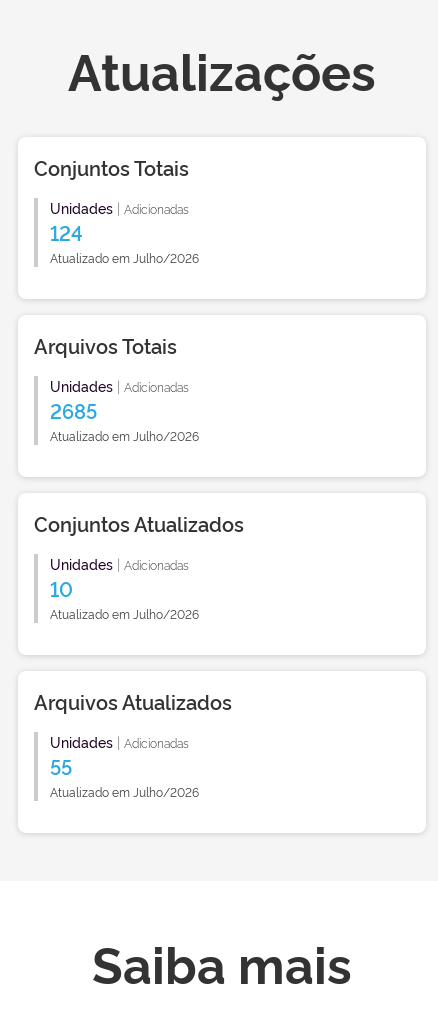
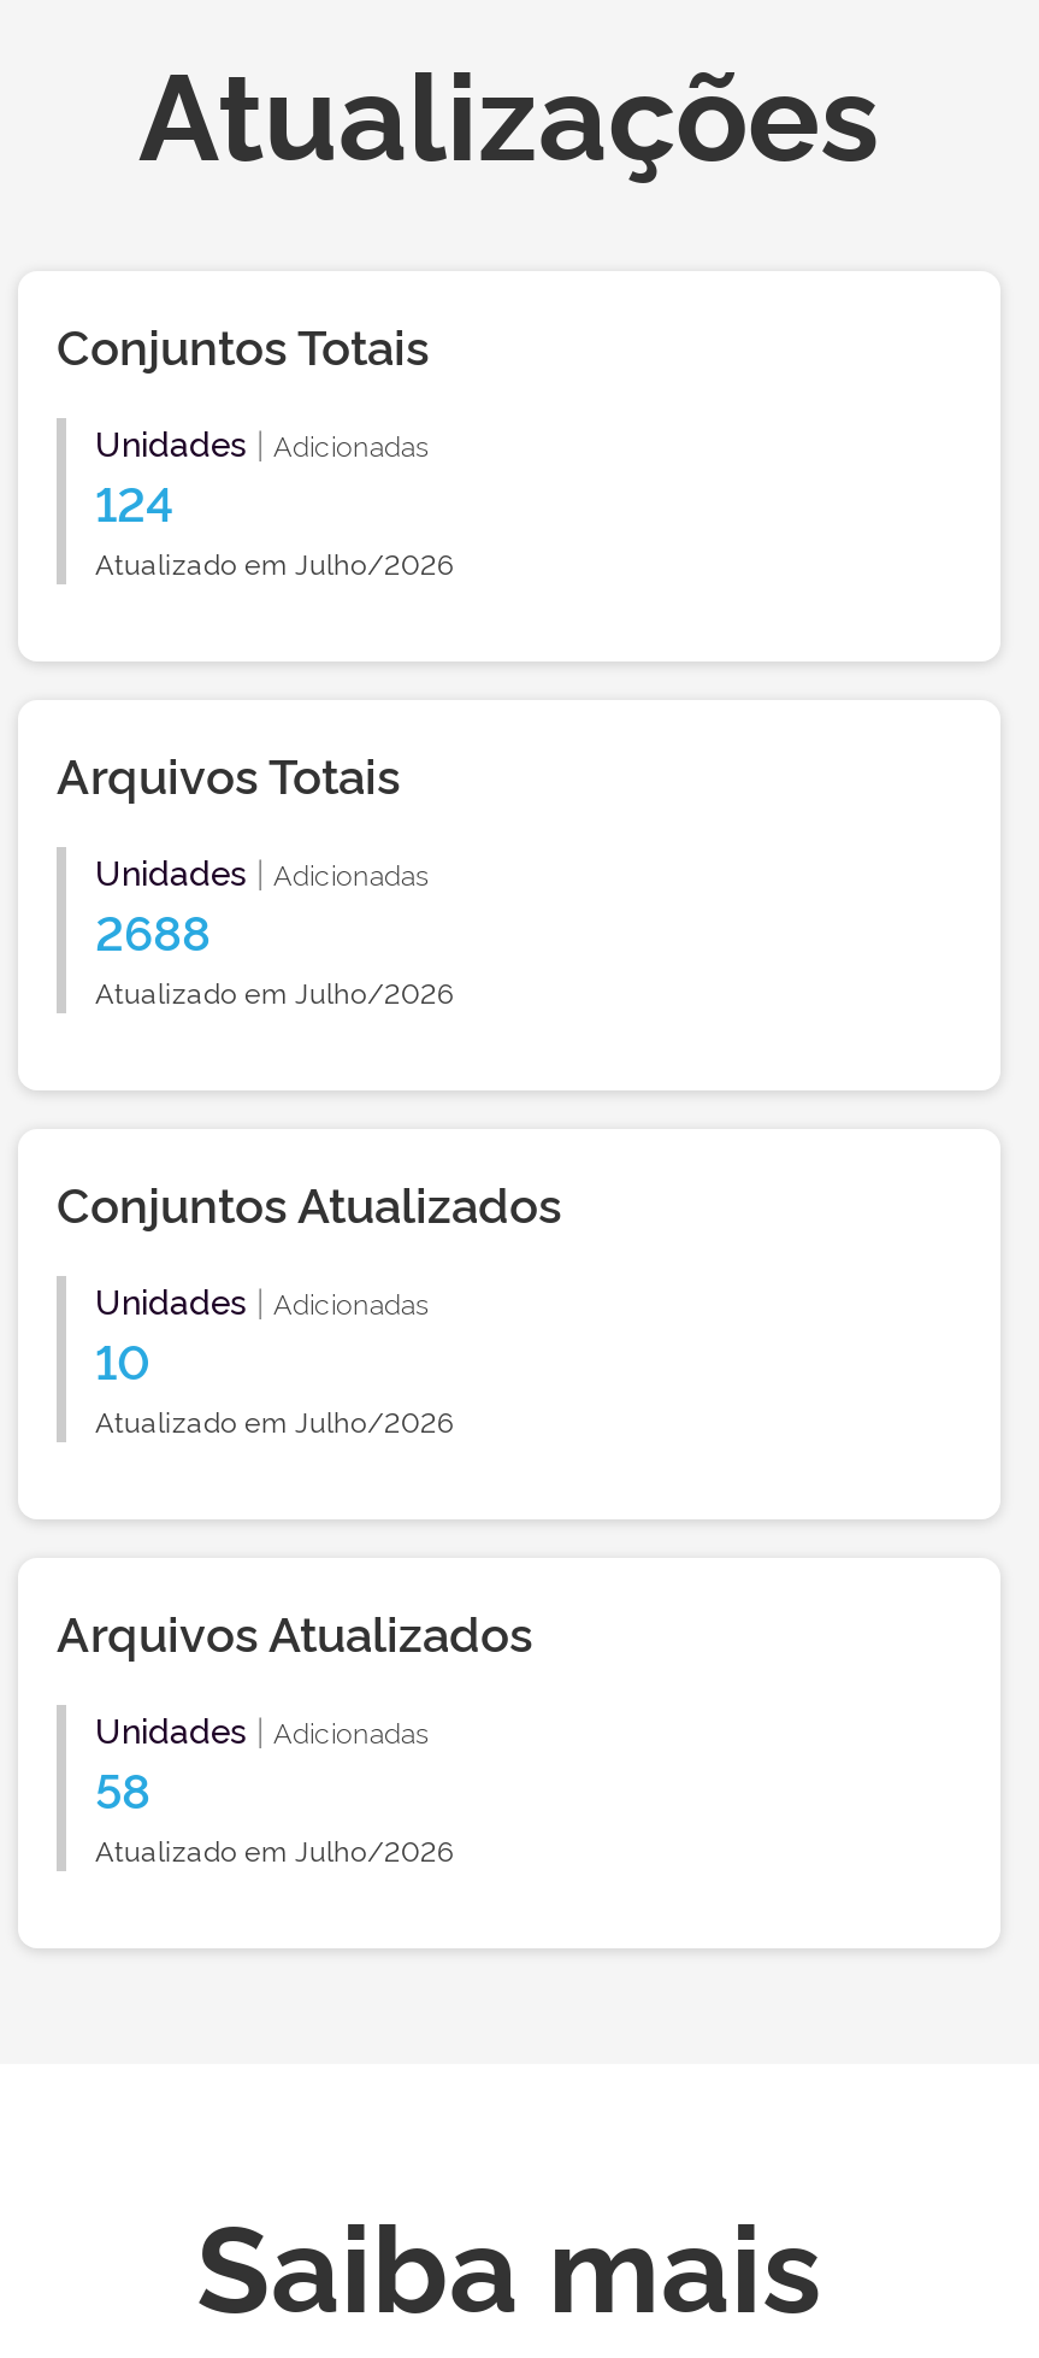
[50,395,97,423] 2685 -> [95,894,211,962] 2688
[50,751,72,779] 55 -> [95,1752,150,1819] 58

